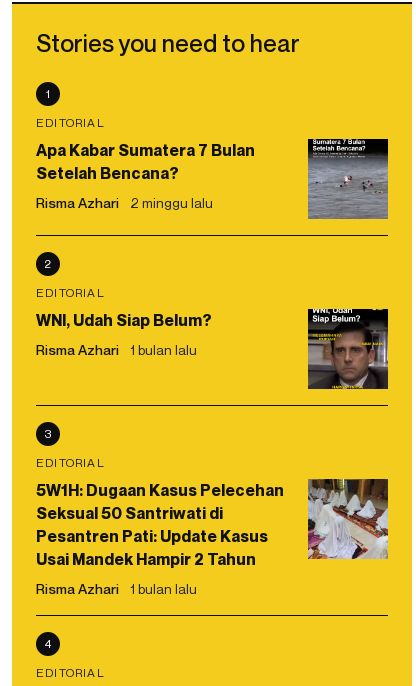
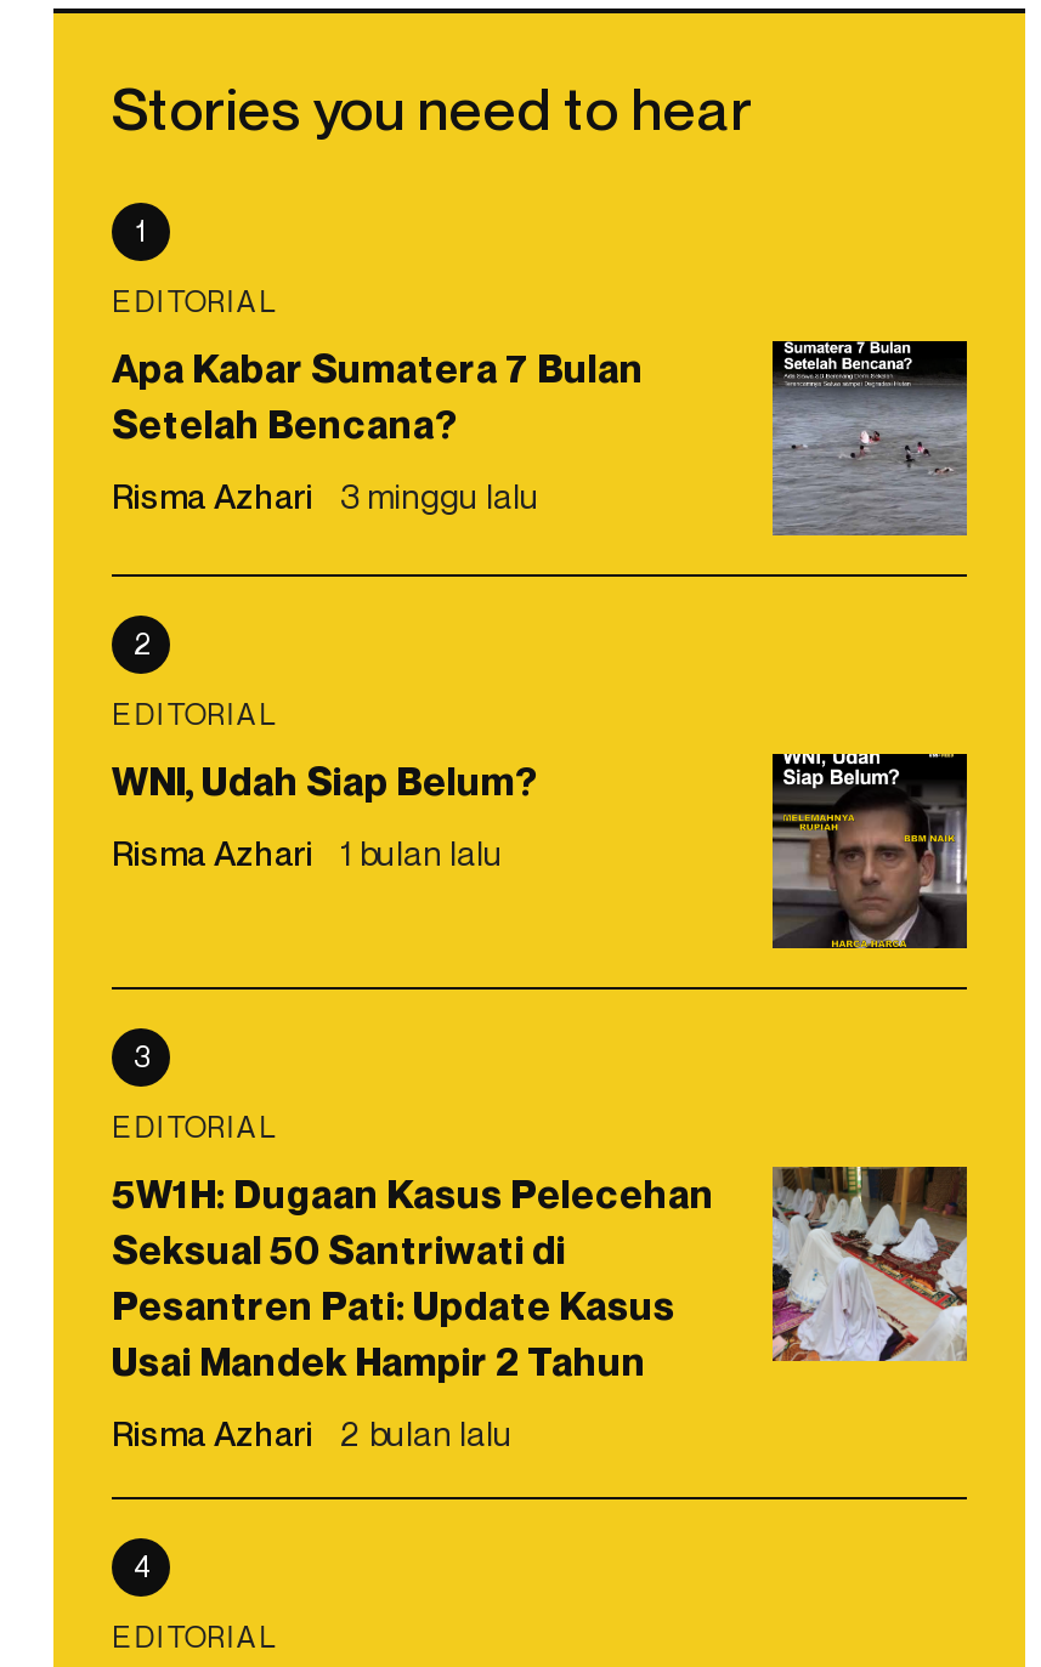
[36,194,213,211] Risma Azhari 2 minggu lalu -> [112,475,539,517] Risma Azhari 3 minggu lalu
[36,580,197,597] Risma Azhari 1 bulan lalu -> [112,1413,513,1454] Risma Azhari 2 bulan lalu

